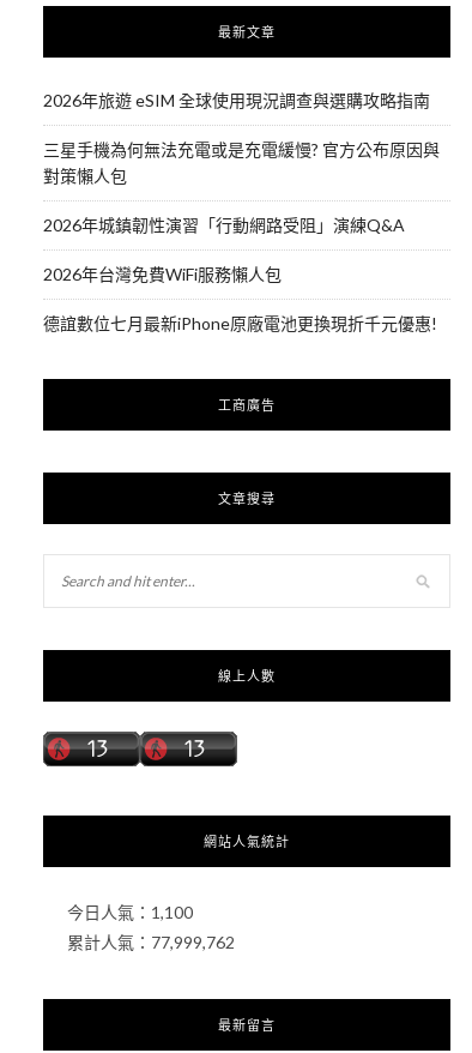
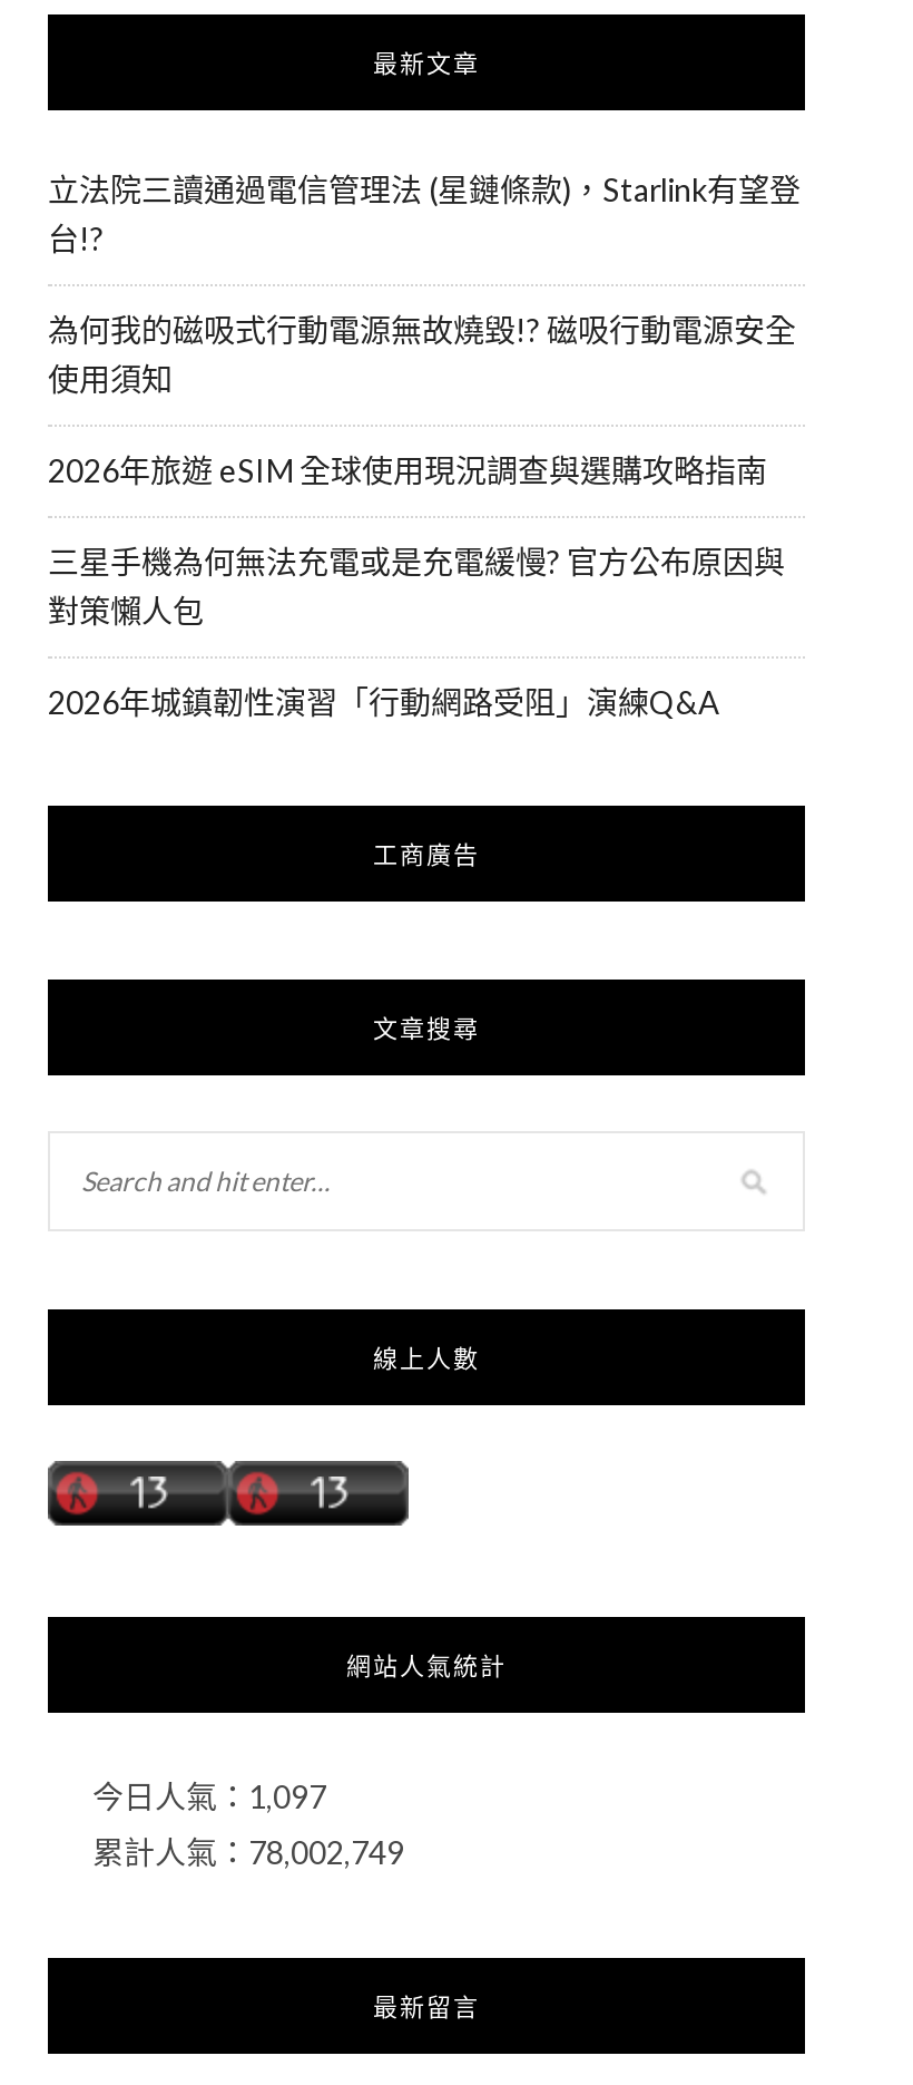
none -> [48,170,801,398] 立法院三讀通過電信管理法 (星鏈條款)，Starlink有望登 | 台!? | 為何我的磁吸式行動電源無故燒毀!? 磁吸行動電源安全 | 使用須知
moved [43,90,440,235] -> [48,451,785,721]: 2026年旅遊 eSIM 全球使用現況調查與選購攻略指南 | 三星手機為何無法充電或是充電緩慢? 官方公布原因與 | 對策懶人包 | 2026年城鎮韌性演習「行動網路受阻」演練Q&A
[43,264,437,333] 2026年台灣免費WiFi服務懶人包 | 德誼數位七月最新iPhone原廠電池更換現折千元優惠! -> none
[67,902,193,922] 今日人氣：1,100 -> [92,1777,326,1815] 今日人氣：1,097
[67,932,235,952] 累計人氣：77,999,762 -> [92,1833,404,1871] 累計人氣：78,002,749

